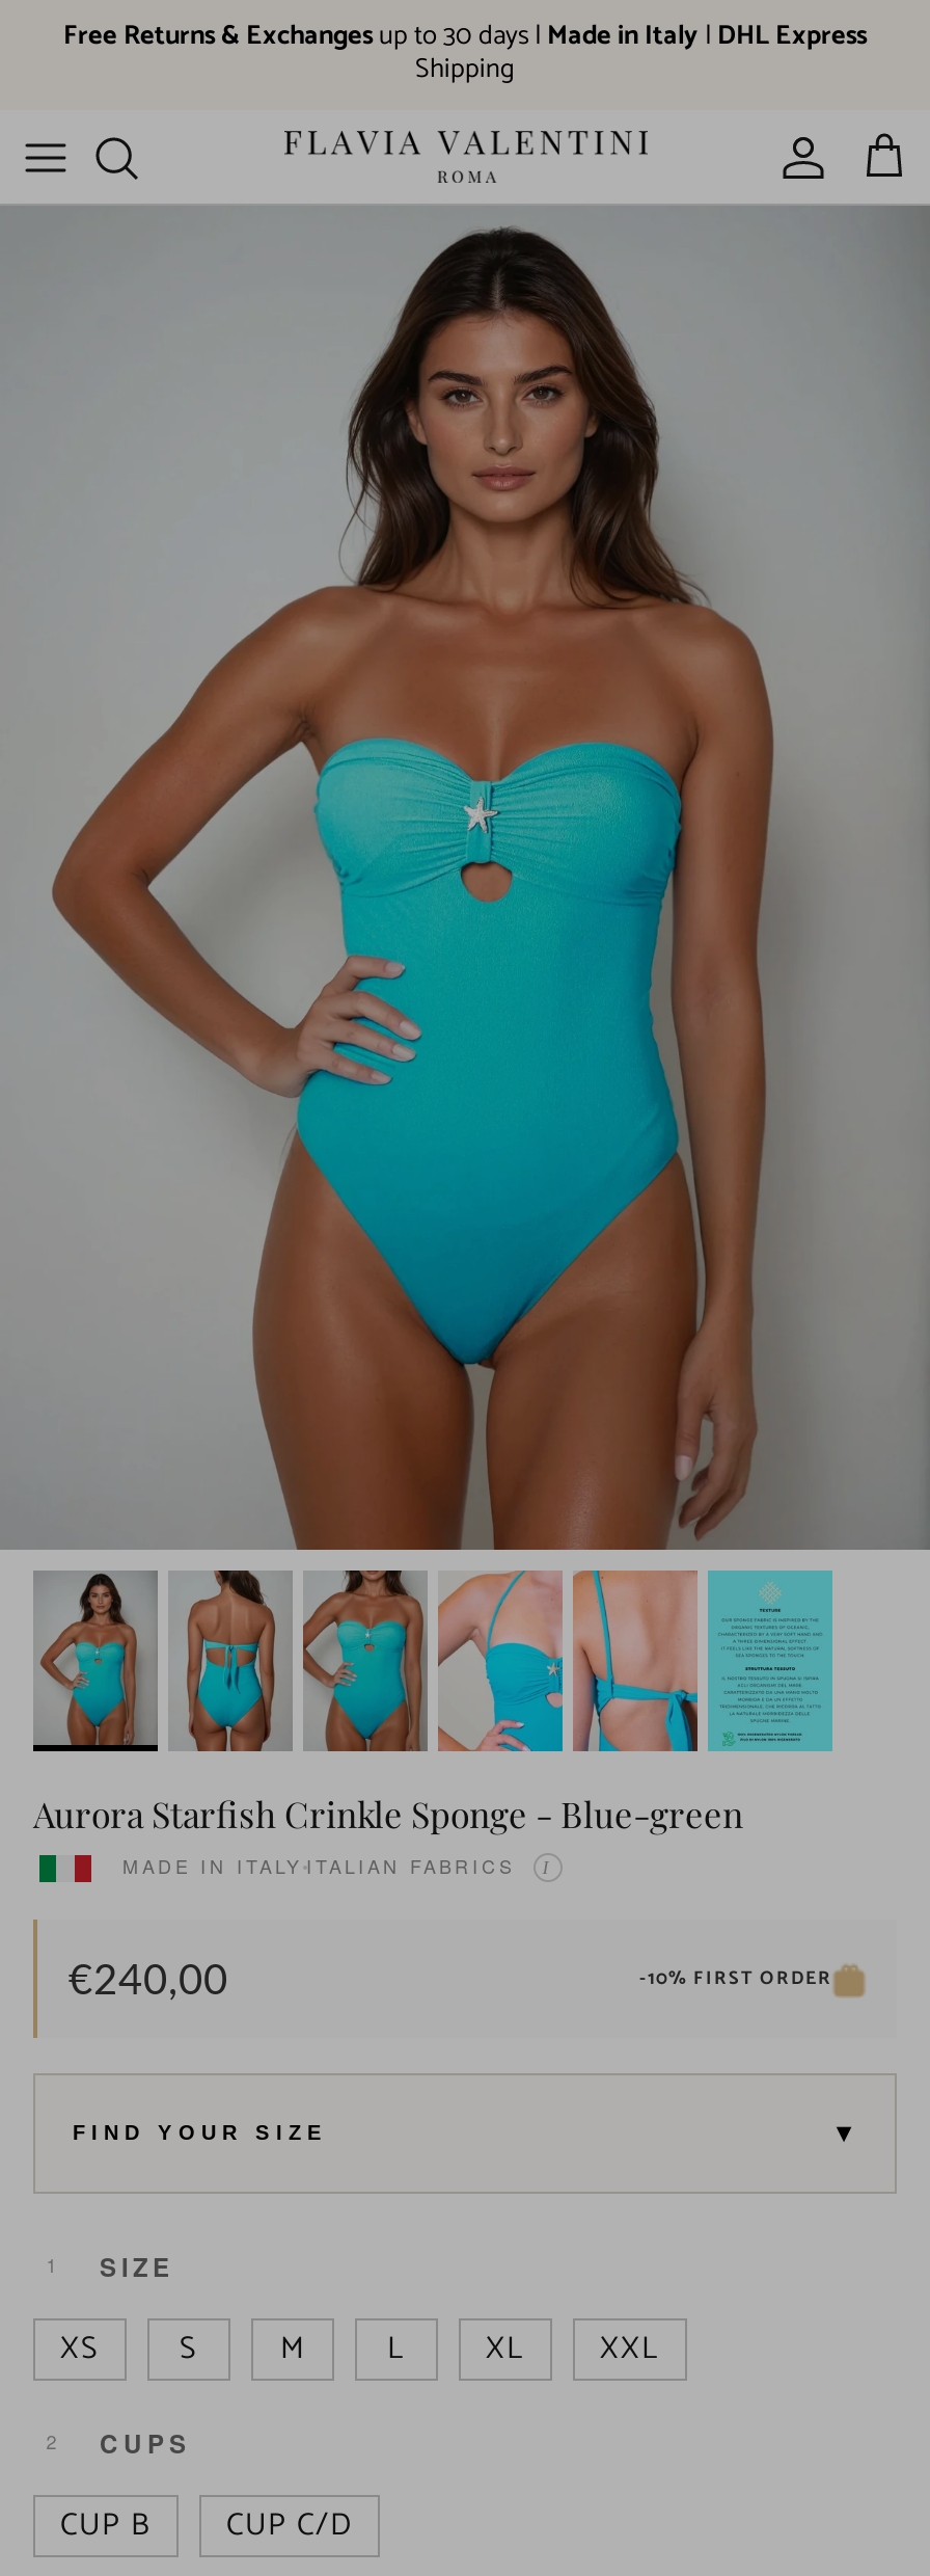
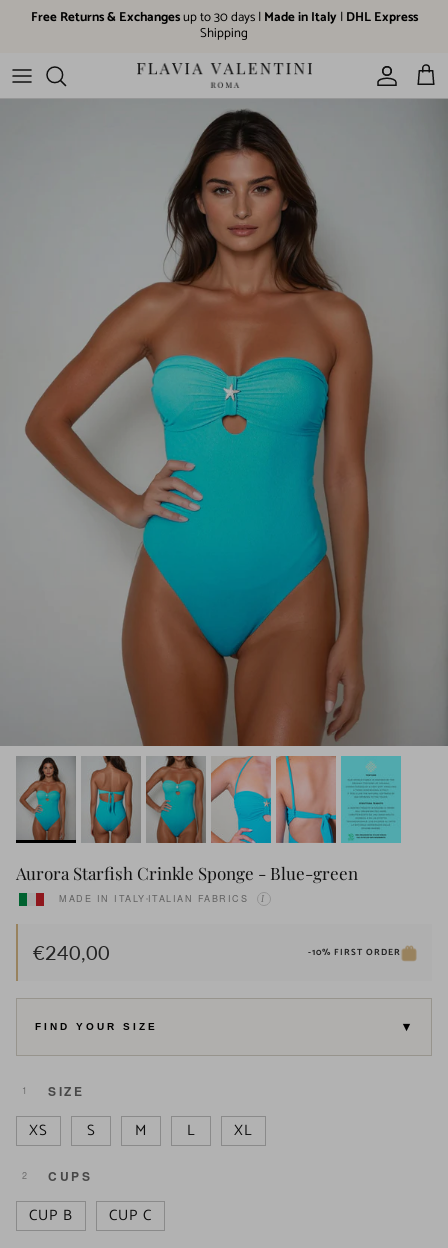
[600,2324,660,2376] XXL -> none
[226,2500,353,2552] CUP C/D -> [109,1203,152,1228] CUP C

